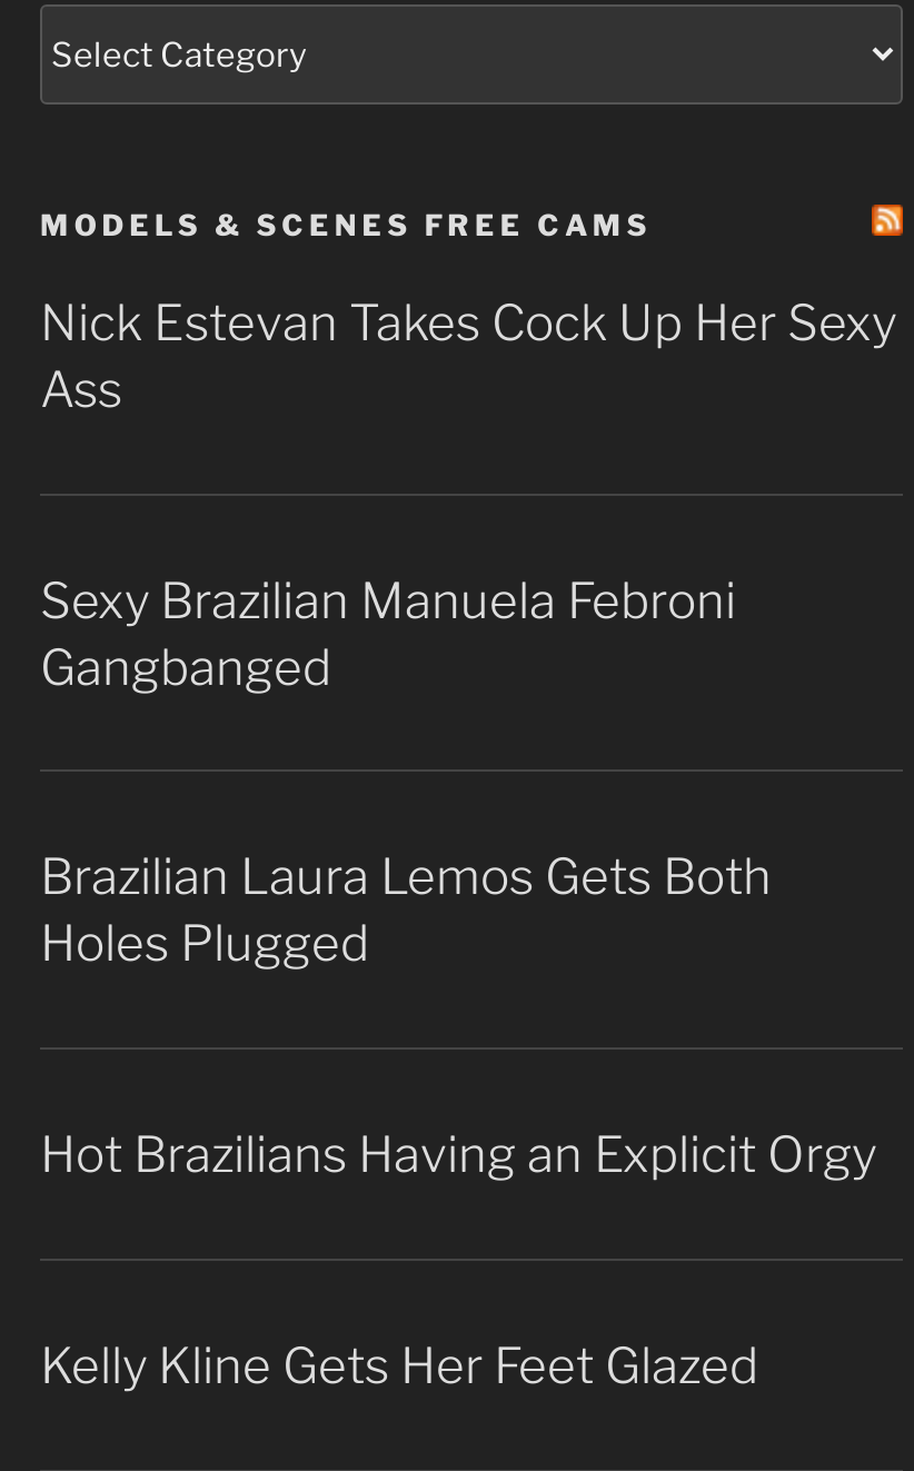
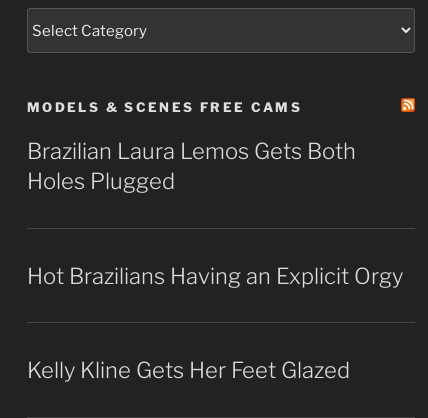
[40,293,896,418] Nick Estevan Takes Cock Up Her Sexy | Ass -> none
[40,570,736,695] Sexy Brazilian Manuela Febroni | Gangbanged -> none

